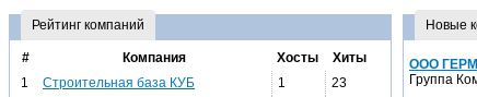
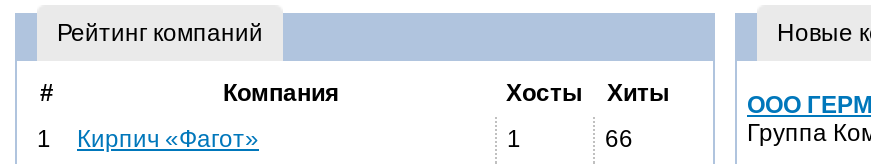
[43,75,195,90] Строительная база КУБ -> [77,125,259,153] Кирпич «Фагот»
[331,75,347,90] 23 -> [605,125,633,153] 66

